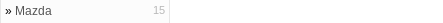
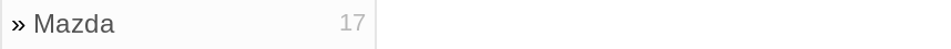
[153,4,165,16] 15 -> [339,9,366,35] 17

